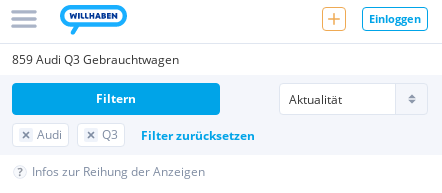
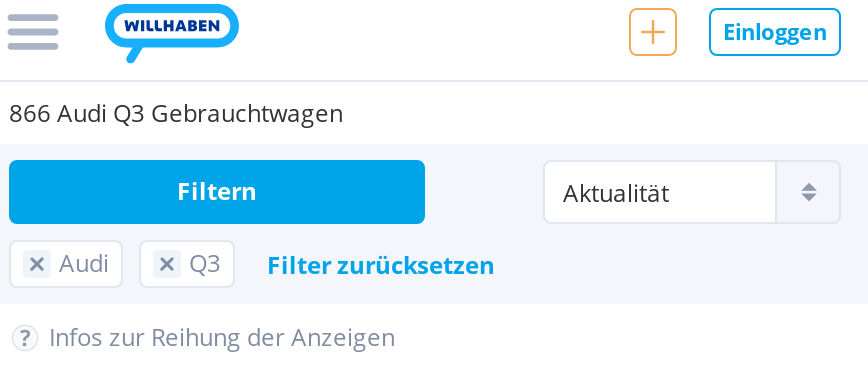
[12,51,179,68] 859 Audi Q3 Gebrauchtwagen -> [9,96,343,130] 866 Audi Q3 Gebrauchtwagen

